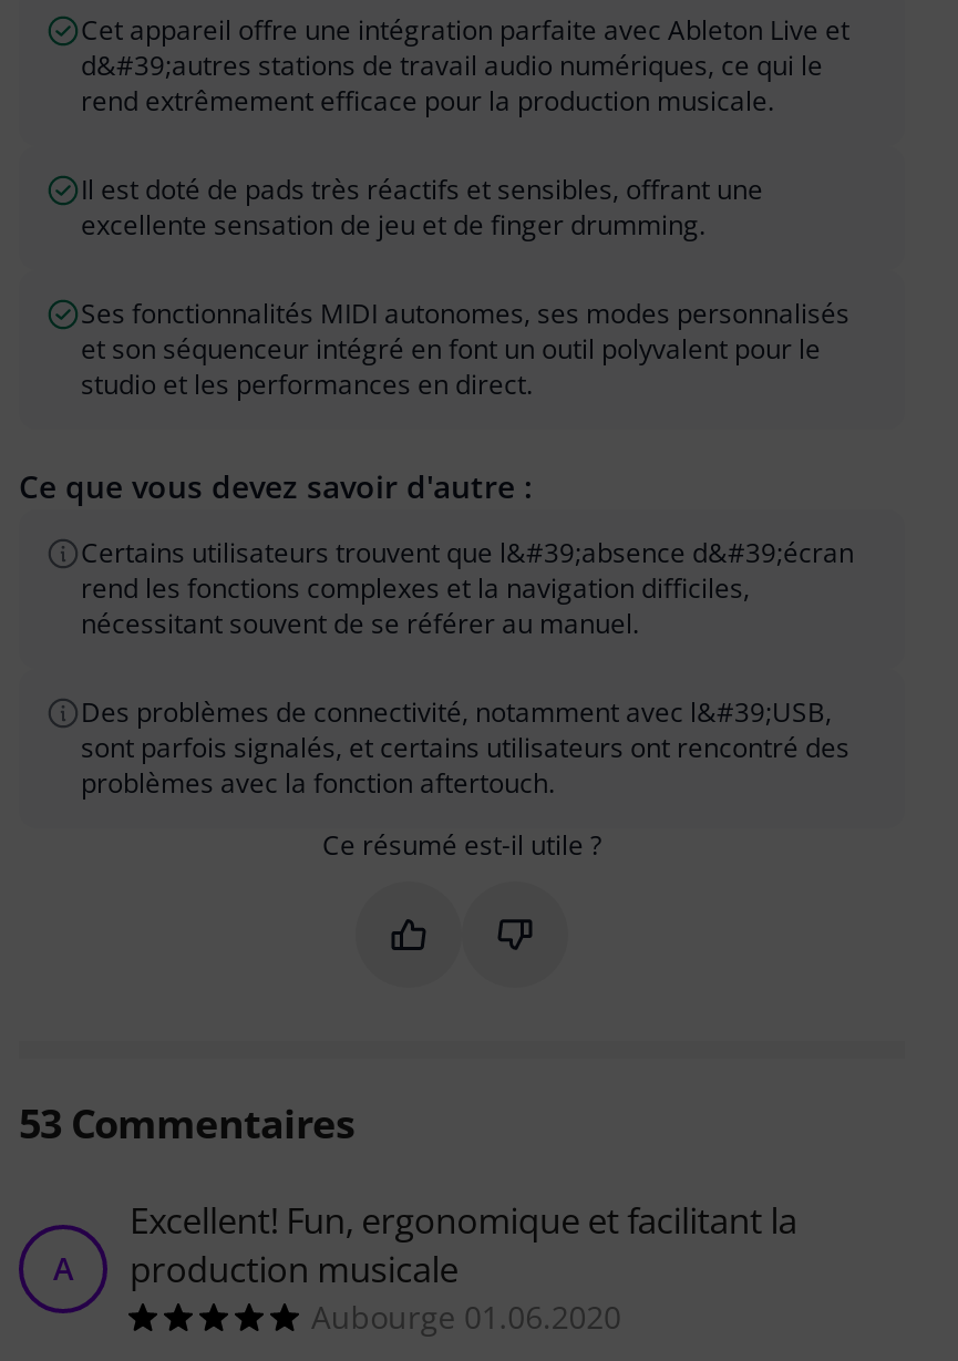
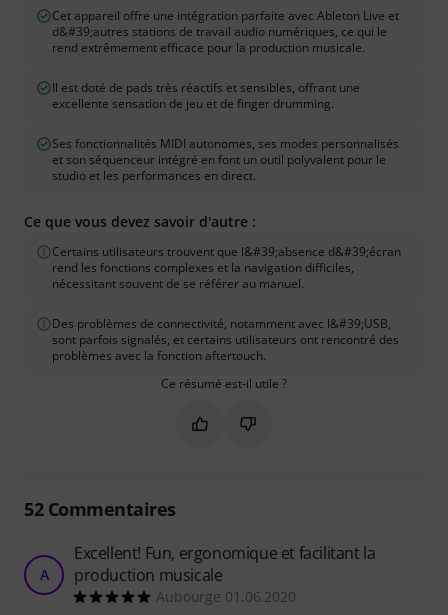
[19,1095,354,1148] 53 Commentaires -> [24,496,175,520] 52 Commentaires

